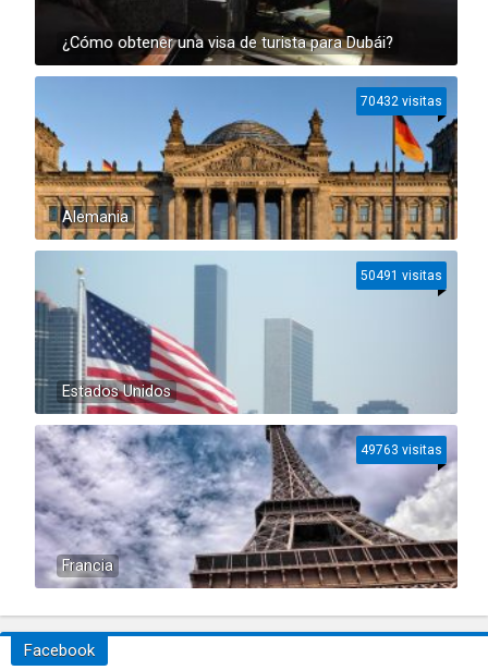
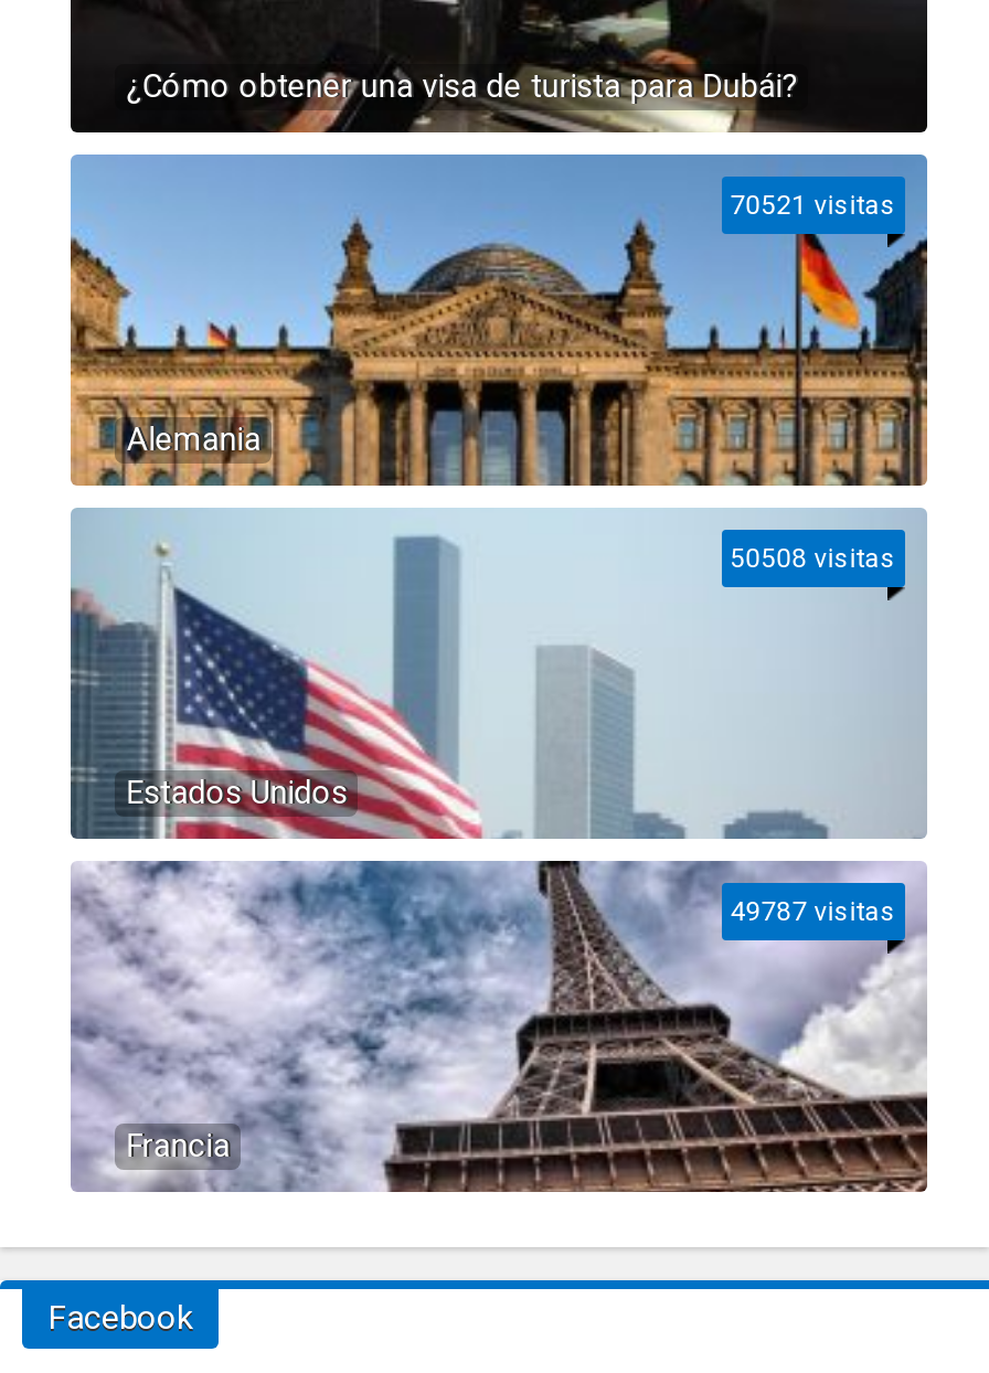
[360,94,442,109] 70432 visitas -> [730,190,896,221] 70521 visitas
[360,268,442,283] 50491 visitas -> [730,543,896,574] 50508 visitas
[360,442,442,458] 49763 visitas -> [730,896,896,927] 49787 visitas

